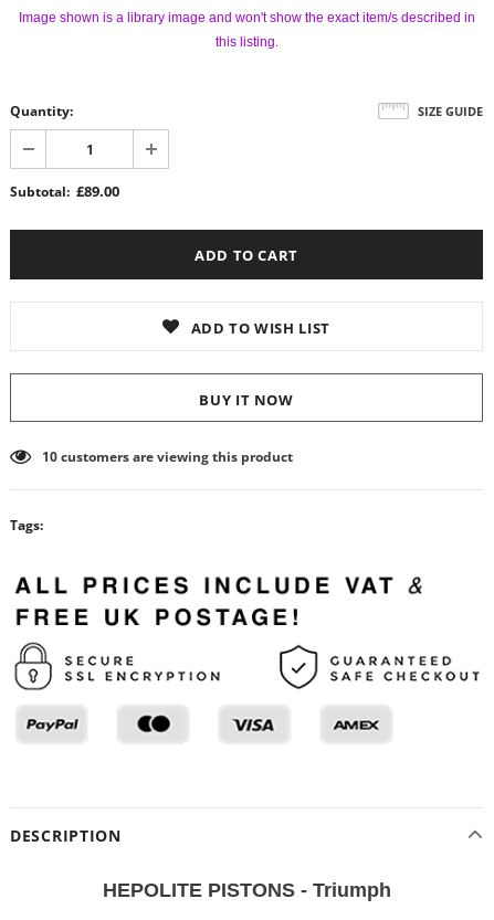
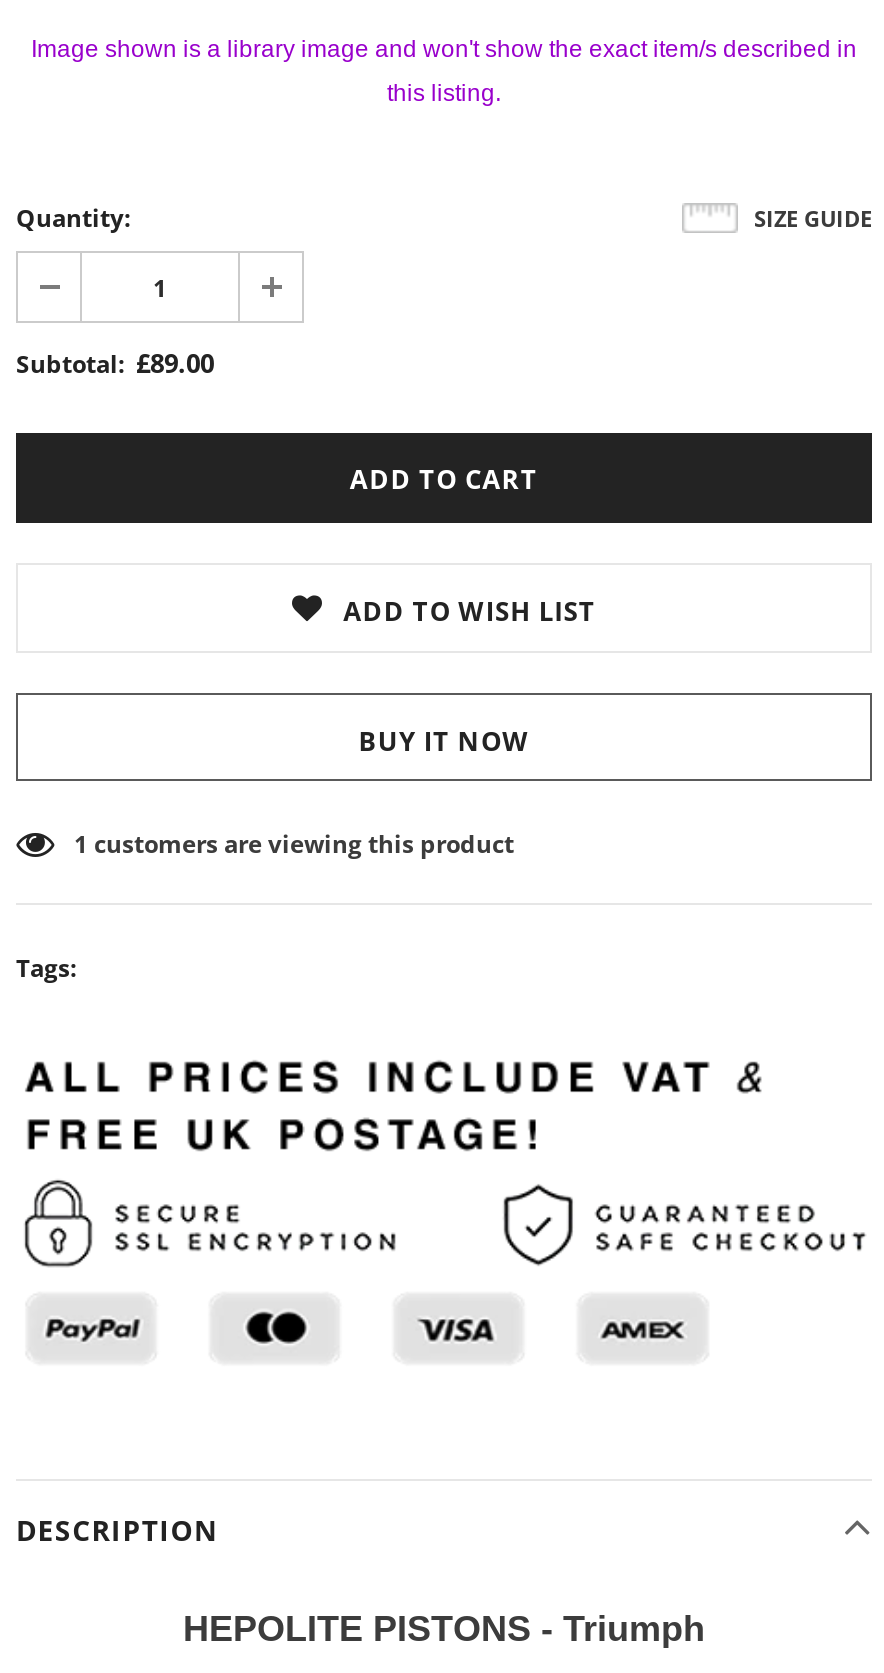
[42,447,293,466] 10 customers are viewing this product -> [74,827,514,861] 1 customers are viewing this product

